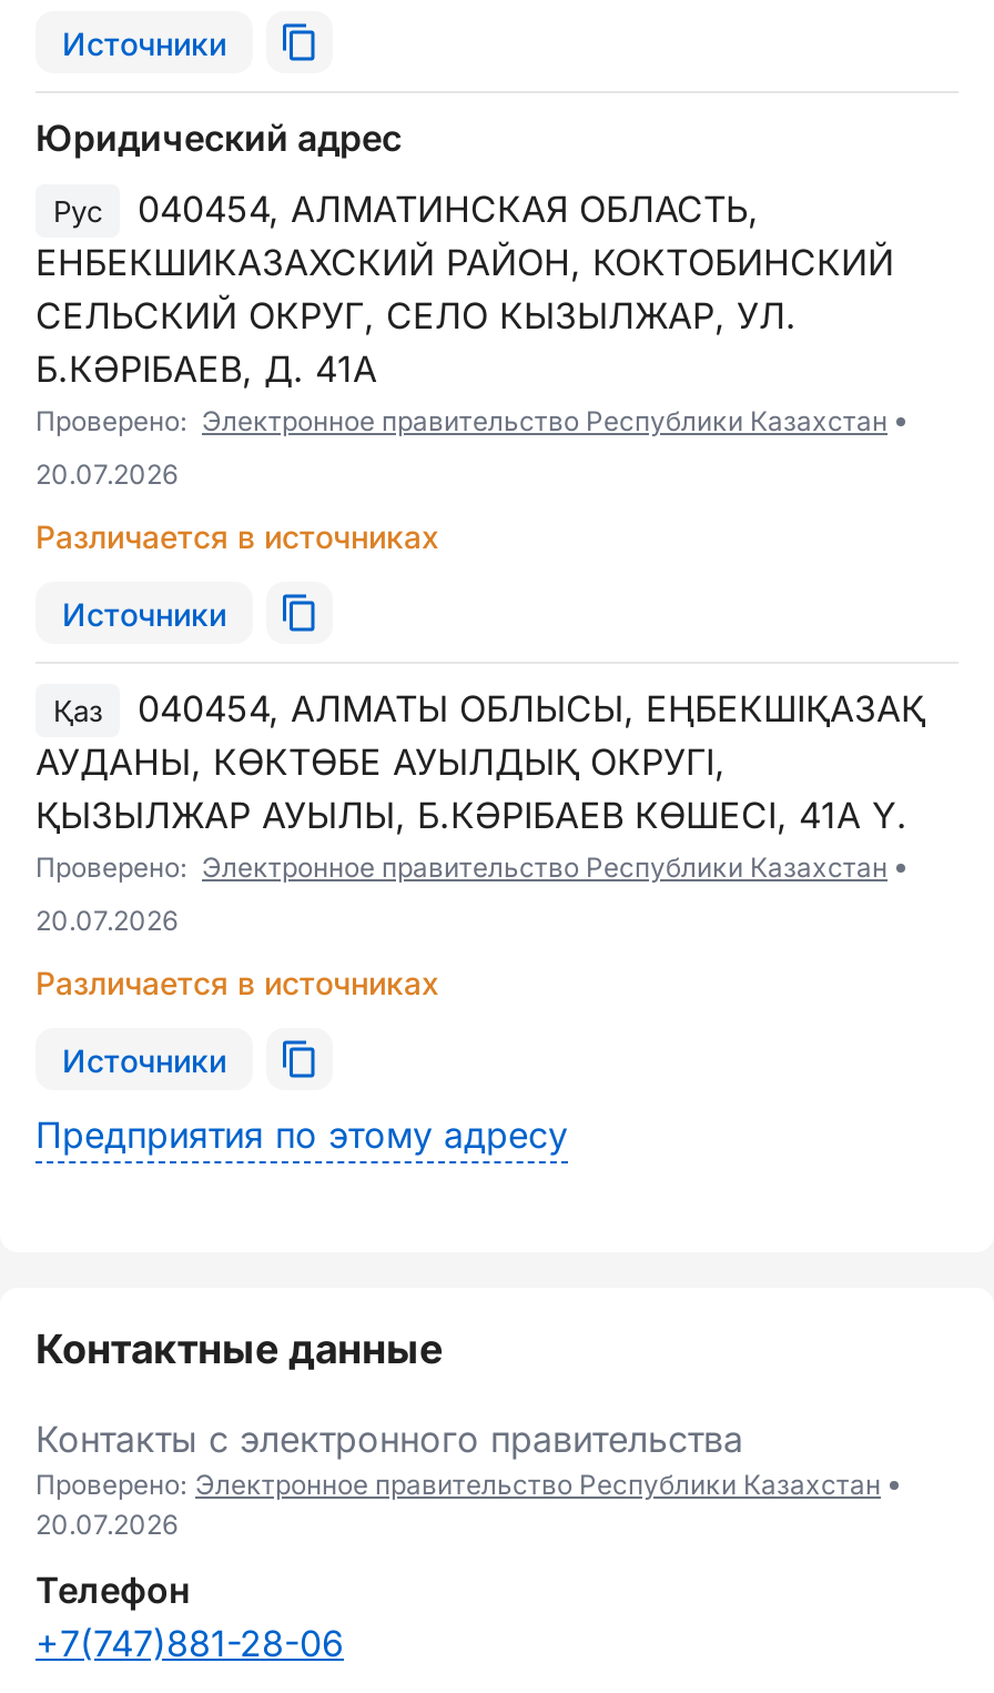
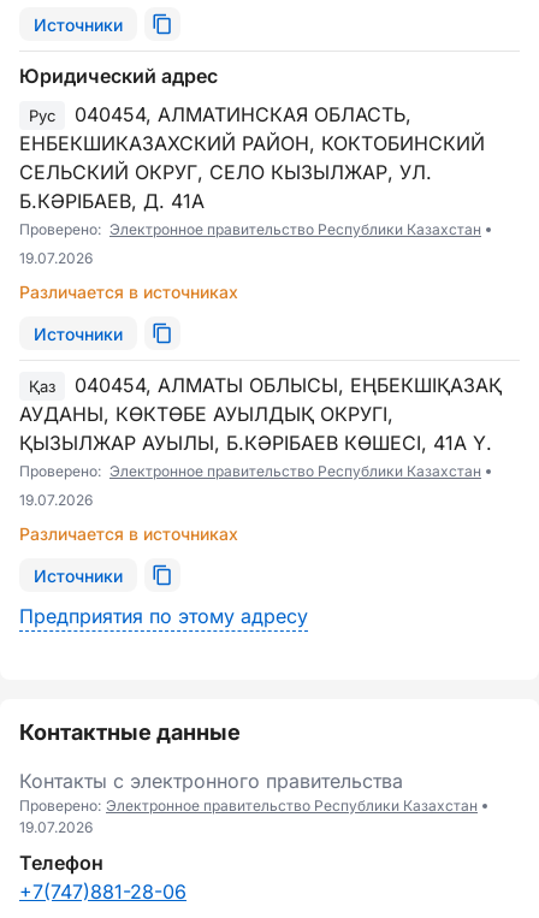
[35,457,177,491] 20.07.2026 -> [19,249,93,267] 19.07.2026
[35,904,177,937] 20.07.2026 -> [19,491,93,509] 19.07.2026
[35,1508,177,1541] 20.07.2026 -> [19,818,93,836] 19.07.2026

